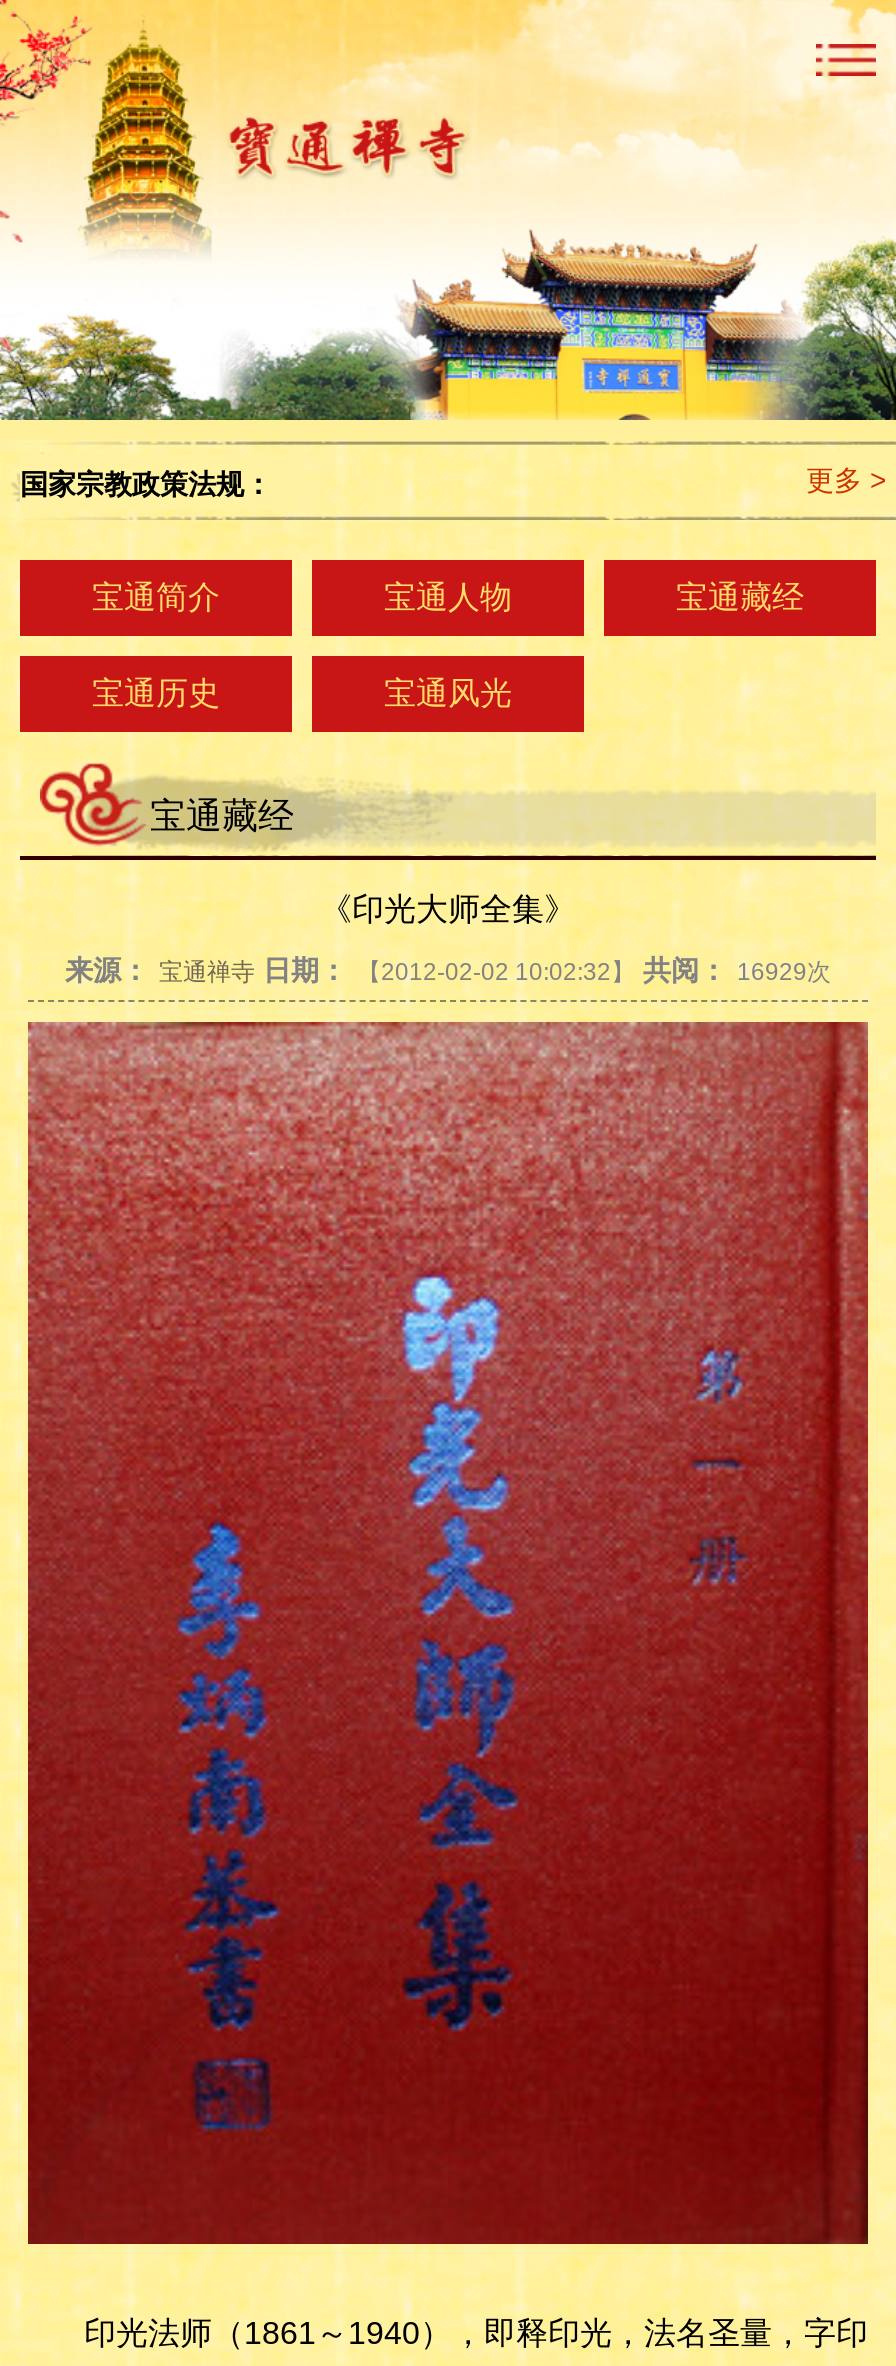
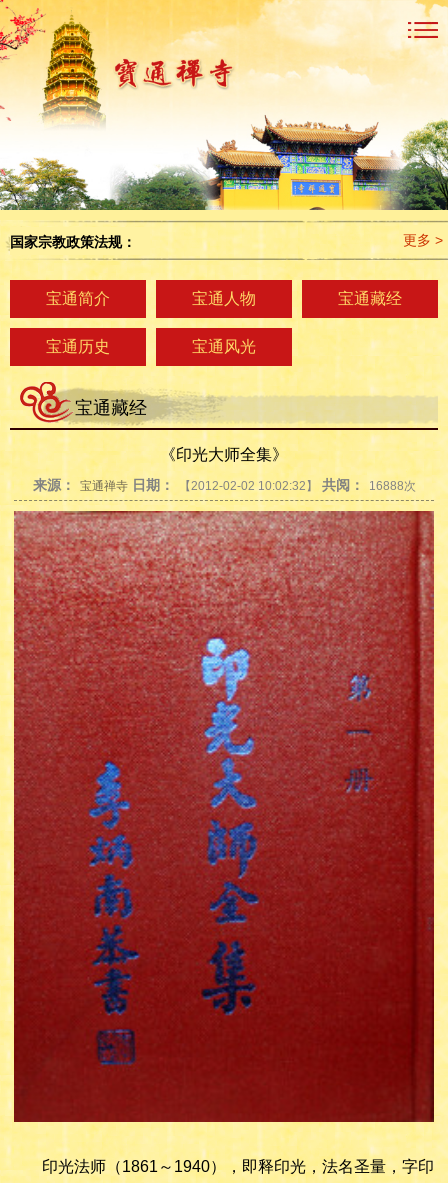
[65,954,831,986] 来源： 宝通禅寺 日期： 【2012-02-02 10:02:32】 共阅： 16929次 -> [32,477,415,493] 来源： 宝通禅寺 日期： 【2012-02-02 10:02:32】 共阅： 16888次

